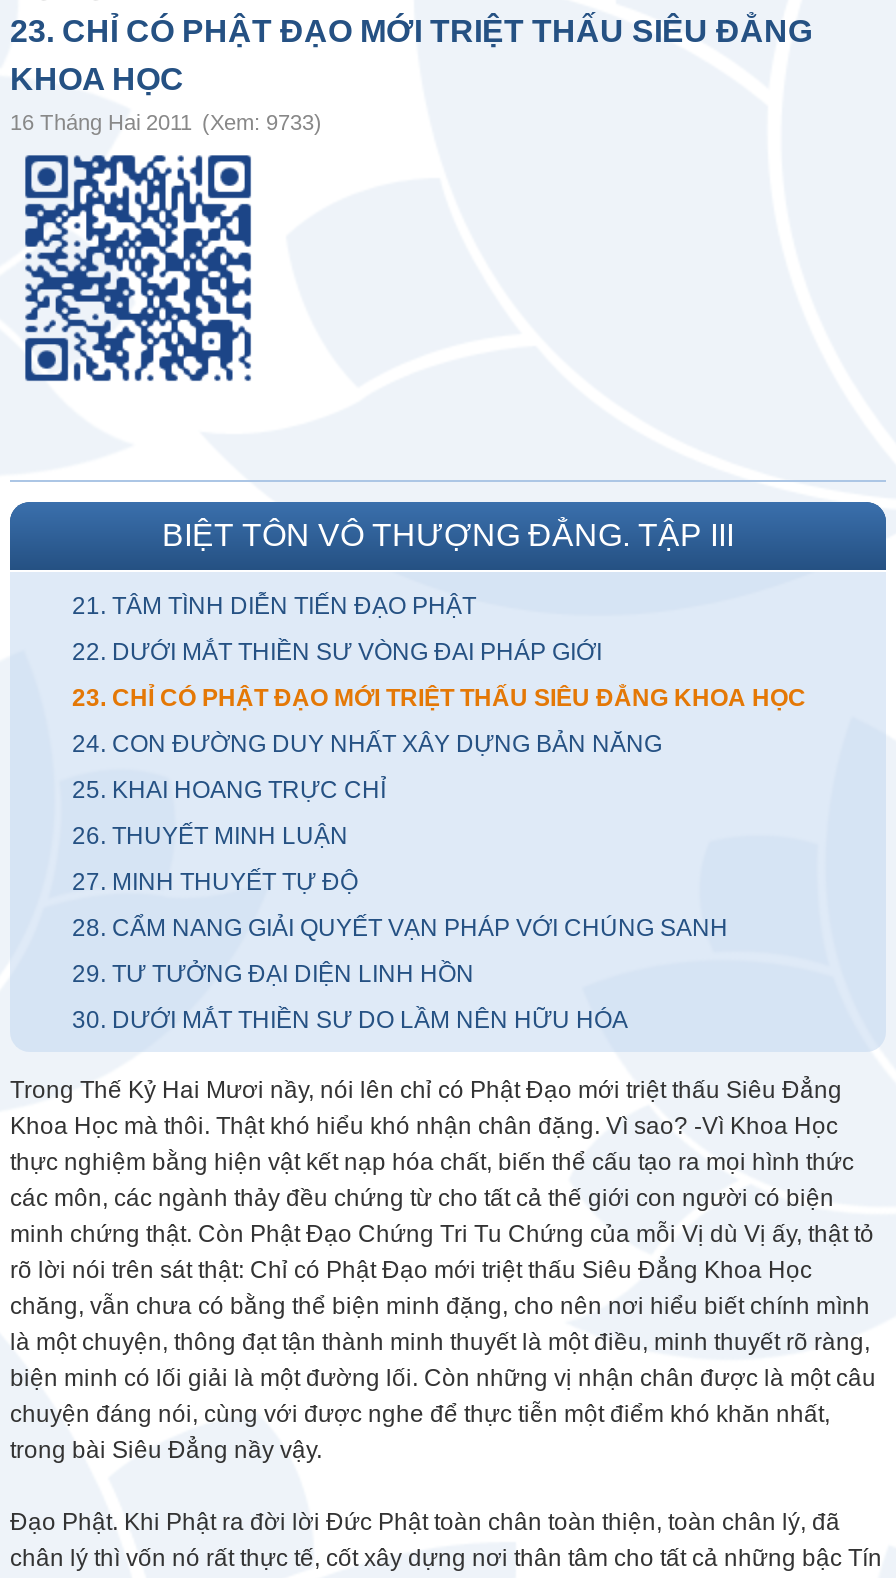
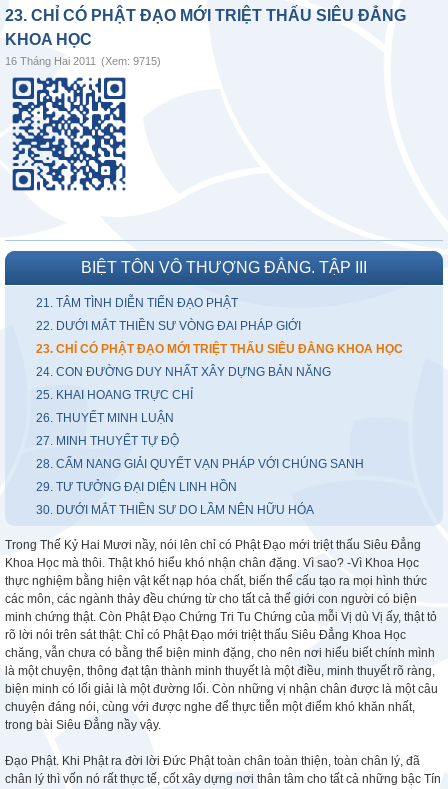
[10,110,322,134] 16 Tháng Hai 2011 (Xem: 9733) -> [5,55,161,67] 16 Tháng Hai 2011 (Xem: 9715)

